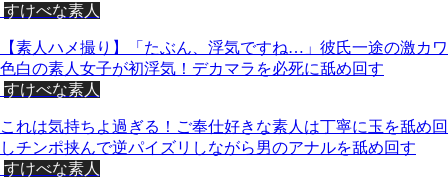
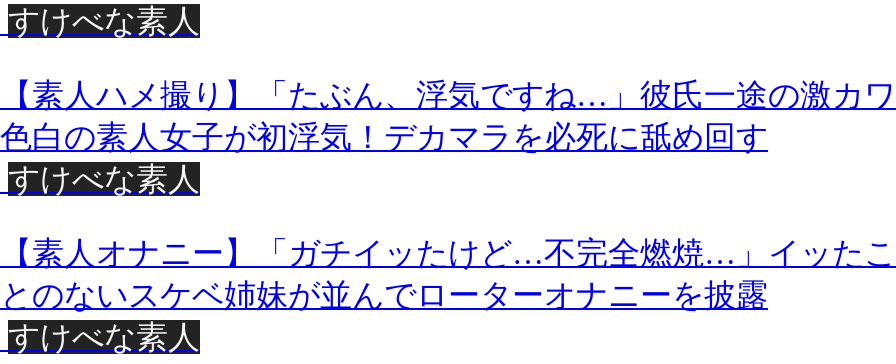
[0,118,448,156] これは気持ちよ過ぎる！ご奉仕好きな素人は丁寧に玉を舐め回 | しチンポ挟んで逆パイズリしながら男のアナルを舐め回す -> [0,236,896,312] 【素人オナニー】「ガチイッたけど…不完全燃焼…」イッたこ | とのないスケベ姉妹が並んでローターオナニーを披露

